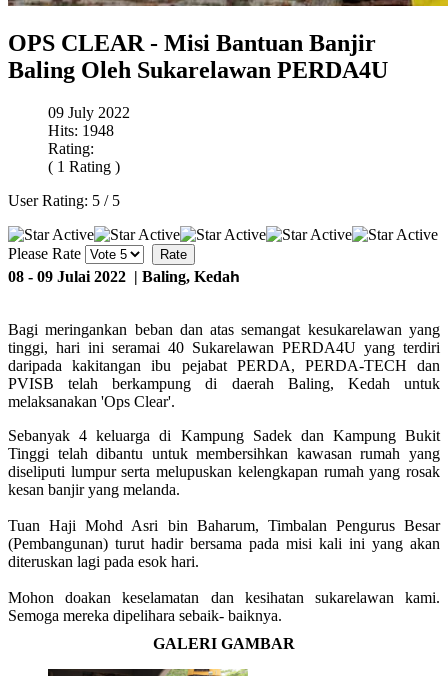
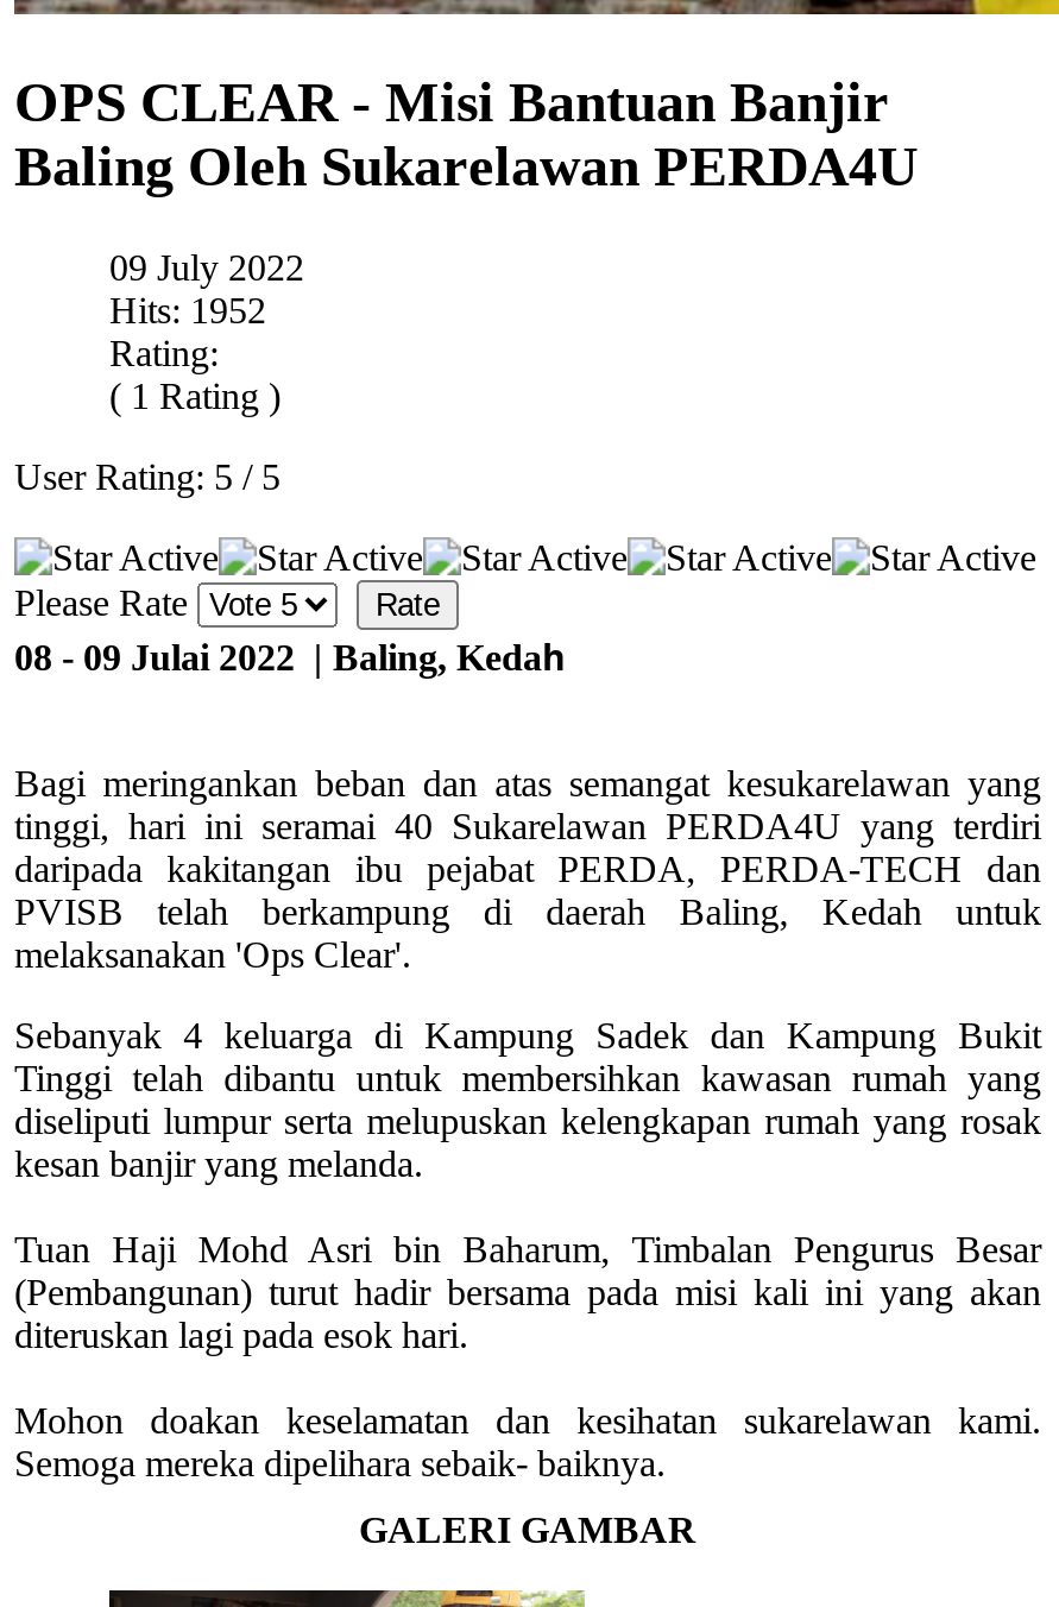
[48,122,114,139] Hits: 1948 -> [109,290,266,330] Hits: 1952

